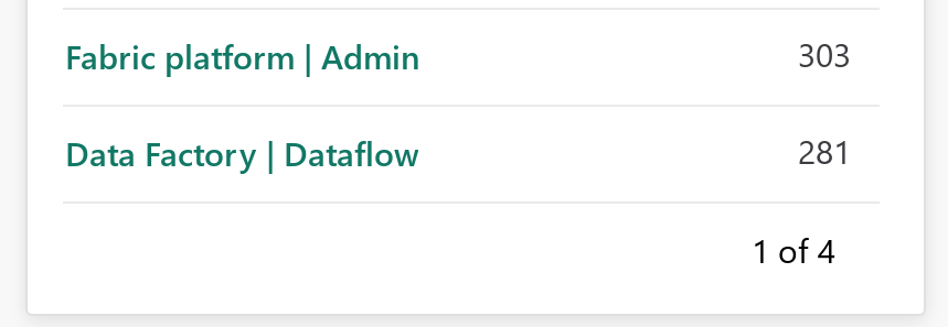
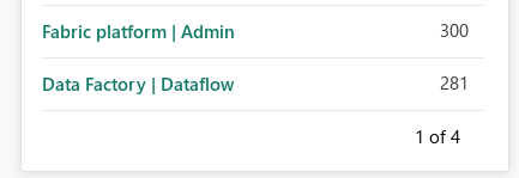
[798,33,851,77] 303 -> [440,18,469,42] 300

